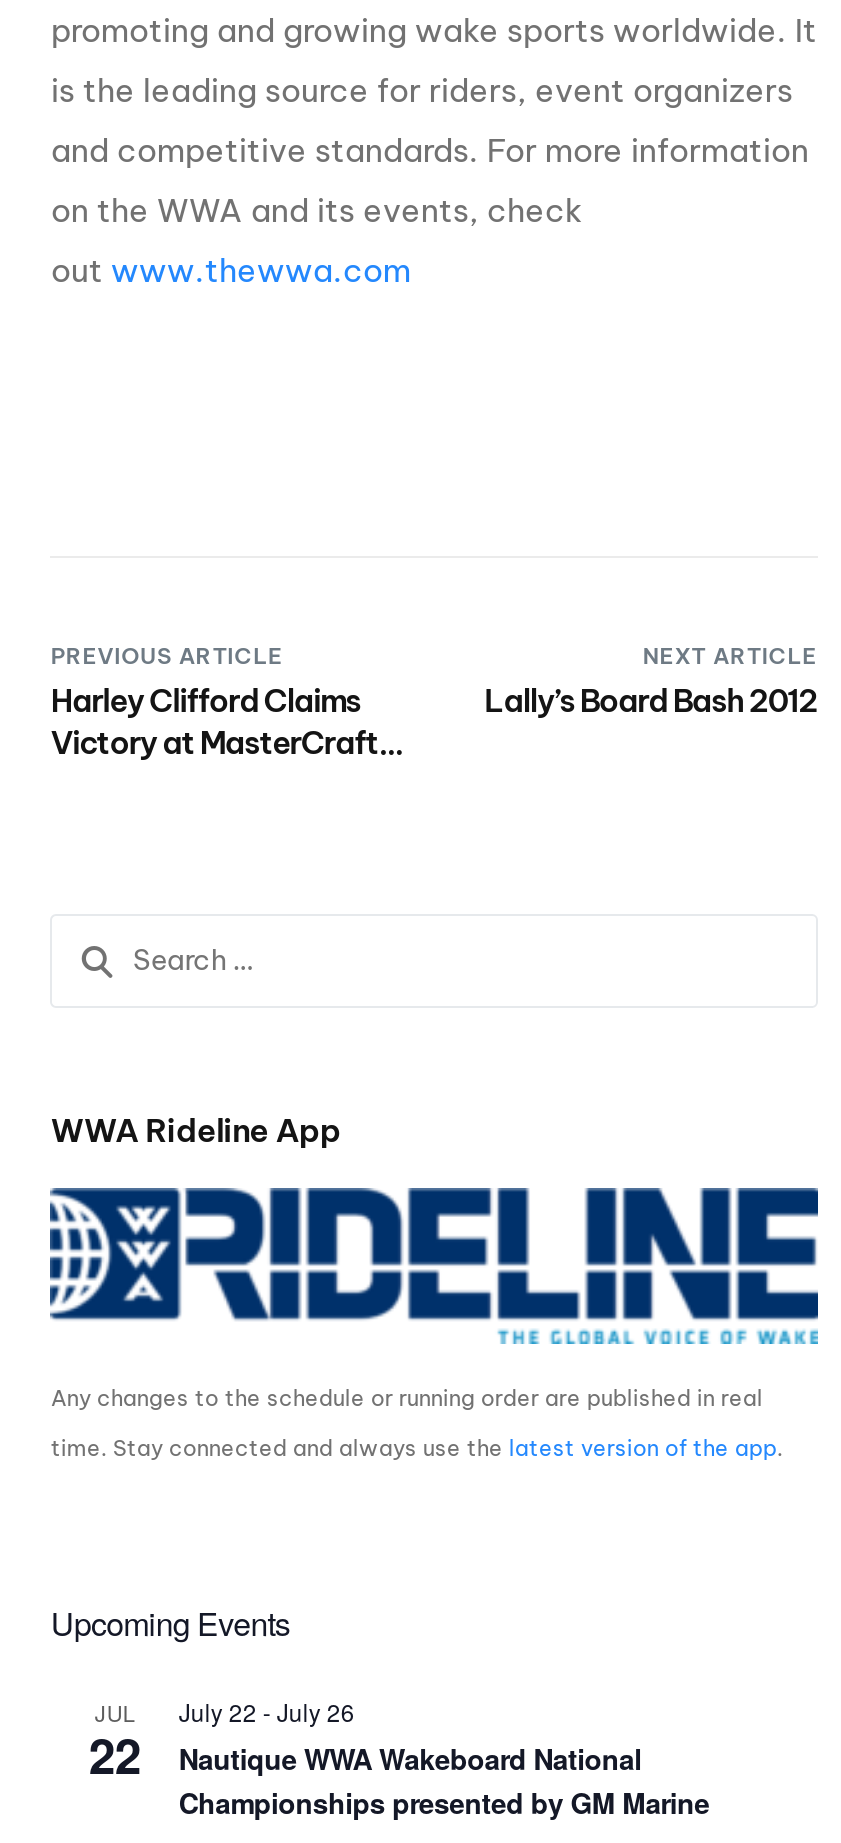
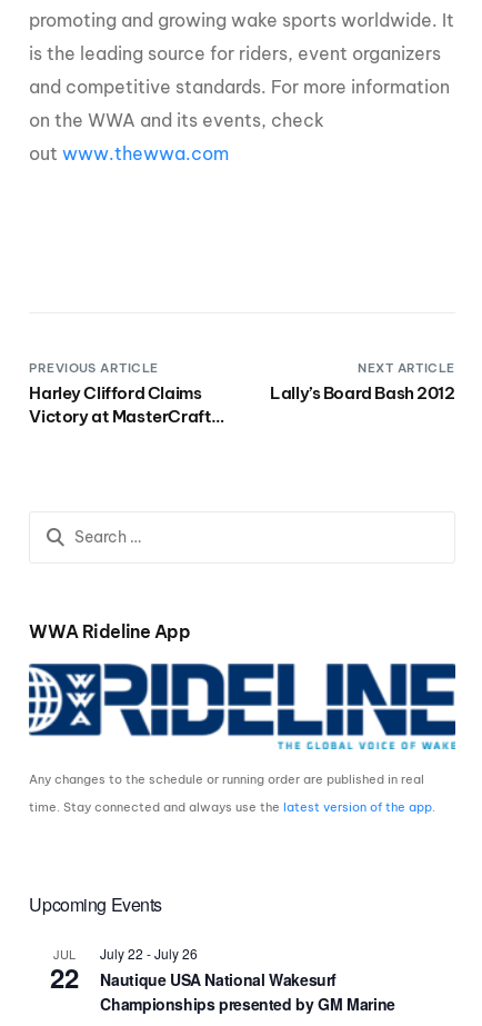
[179,1738,641,1778] Nautique WWA Wakeboard National -> [100,969,337,991] Nautique USA National Wakesurf

